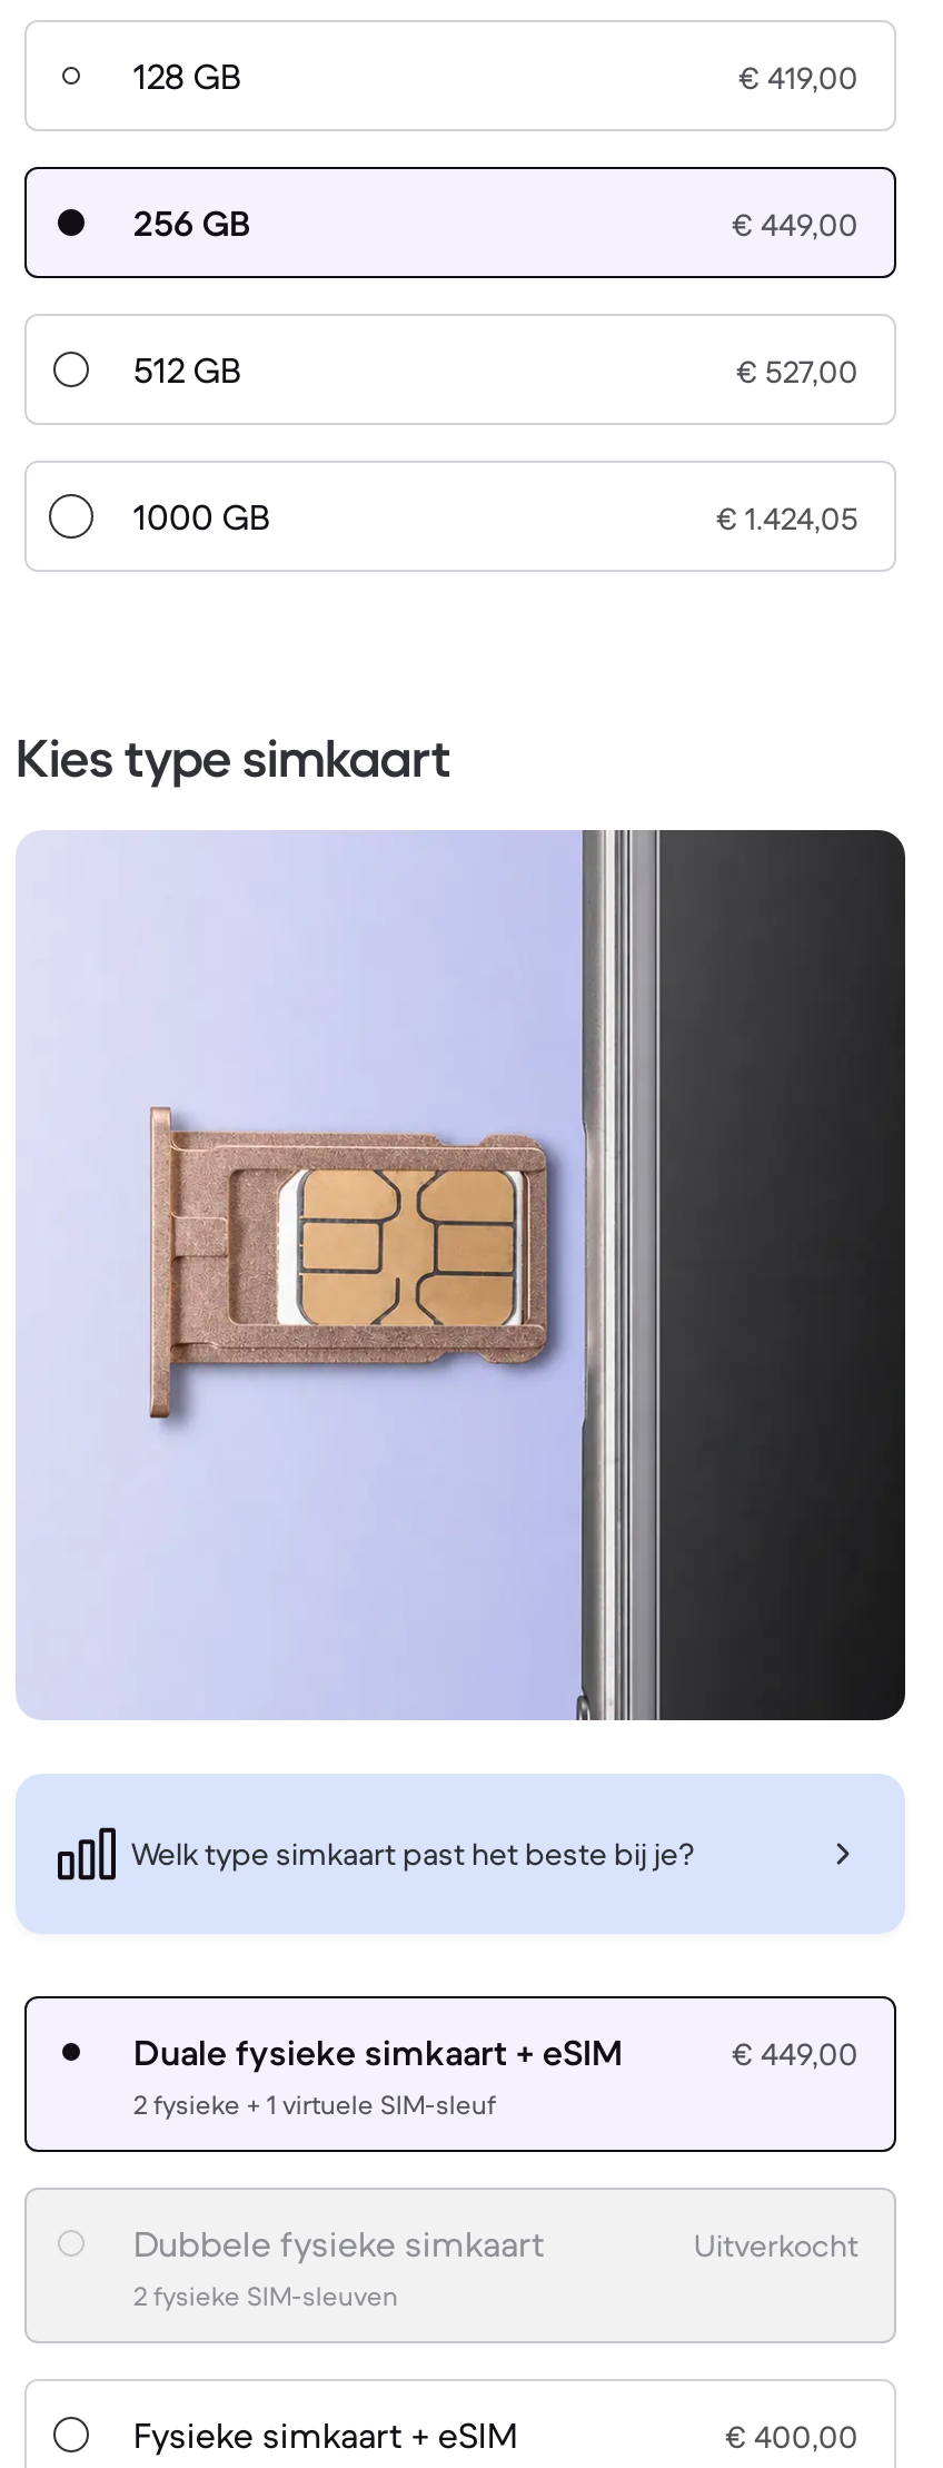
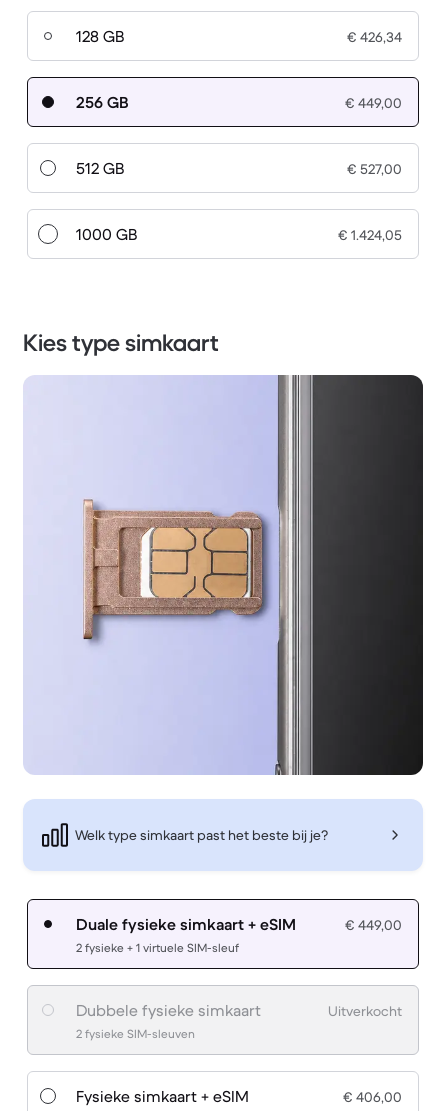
[738,59,858,99] € 419,00 -> [347,28,402,46] € 426,34
[725,2418,858,2458] € 400,00 -> [343,1088,402,1106] € 406,00

